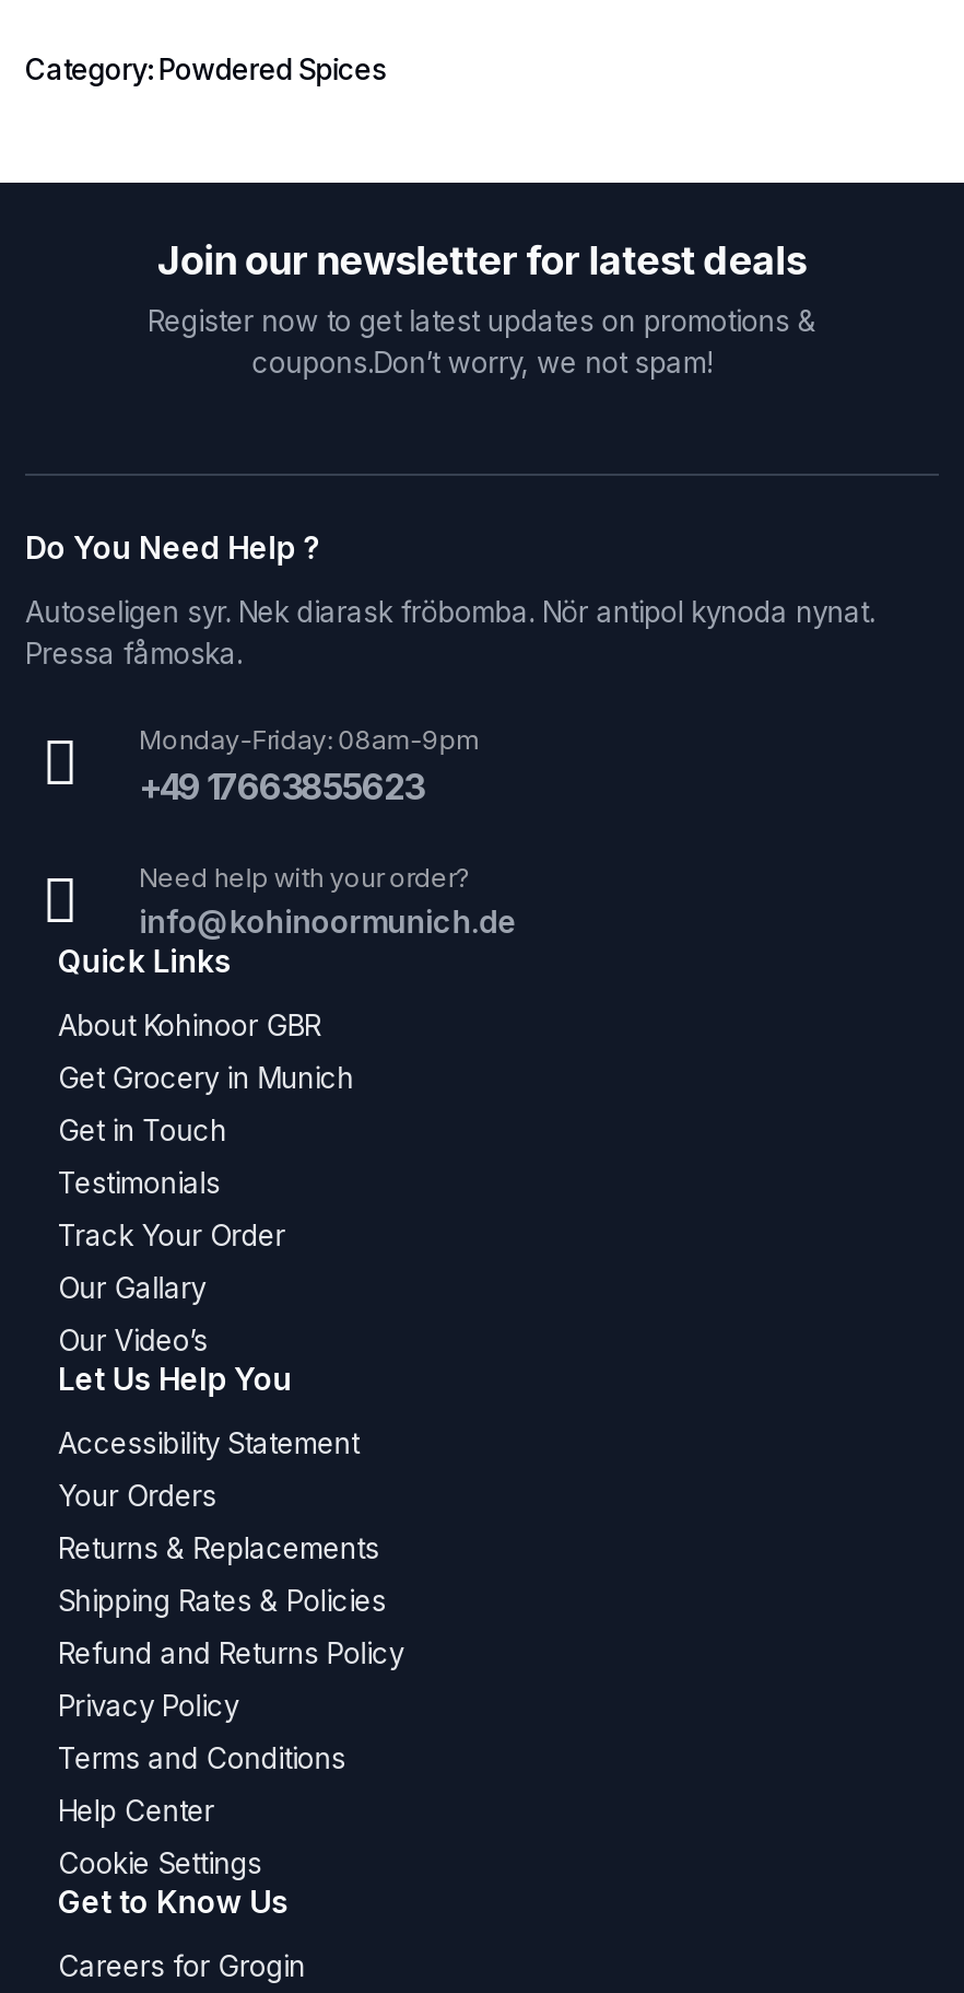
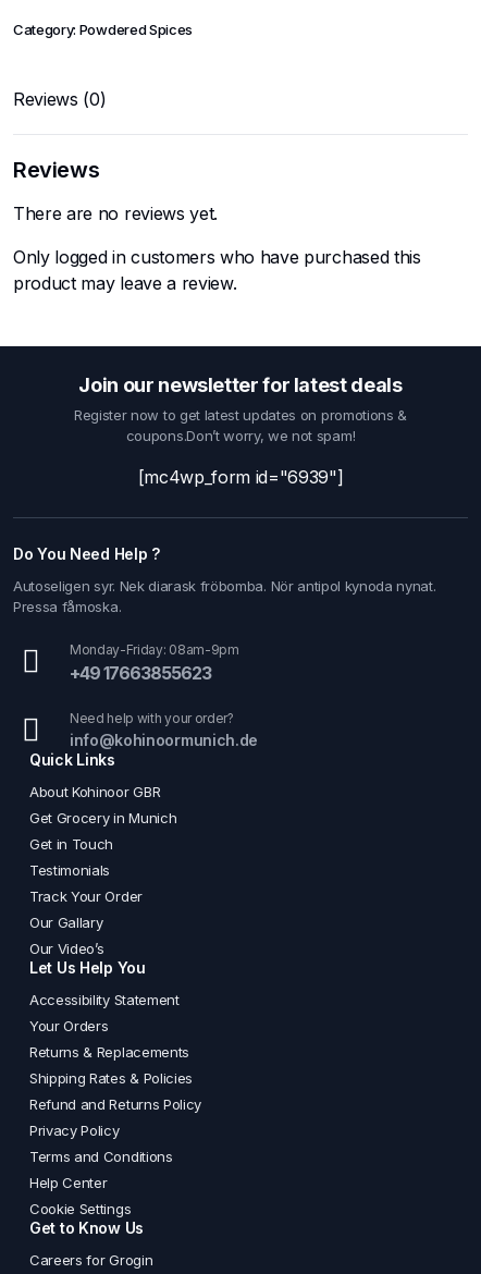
none -> [13,88,421,294] Reviews (0) | Reviews | There are no reviews yet. | Only logged in customers who have purchased this | product may leave a review.
none -> [138,466,343,488] [mc4wp_form id="6939"]

